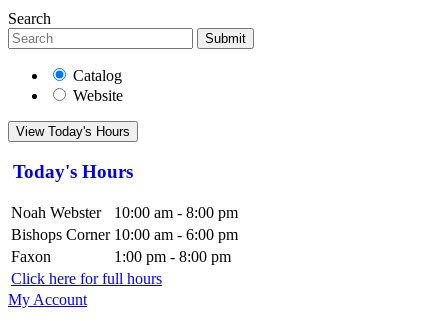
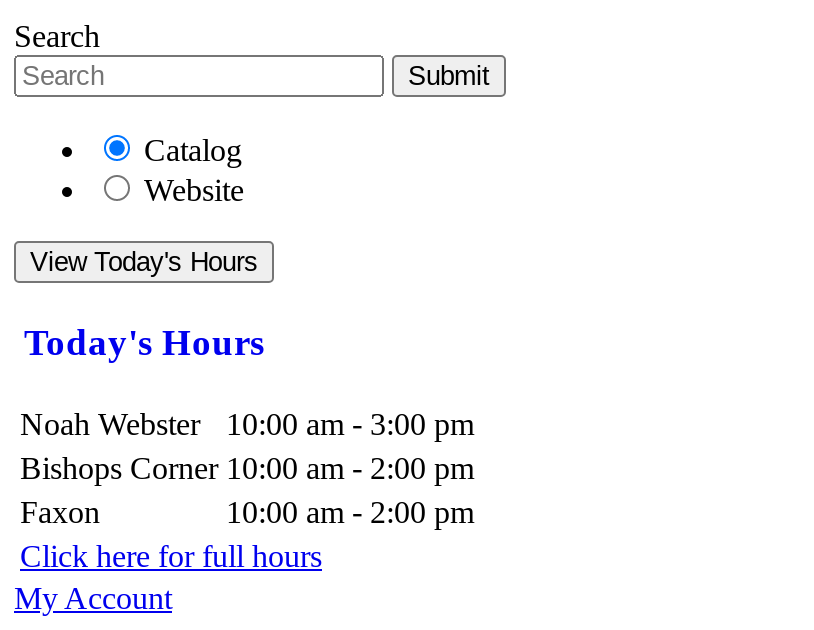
[11,204,238,221] Noah Webster 10:00 am - 8:00 pm -> [20,408,474,442] Noah Webster 10:00 am - 3:00 pm
[11,226,238,243] Bishops Corner 10:00 am - 6:00 pm -> [20,452,474,486] Bishops Corner 10:00 am - 2:00 pm
[114,248,231,265] 1:00 pm - 8:00 pm -> [226,496,474,530] 10:00 am - 2:00 pm

